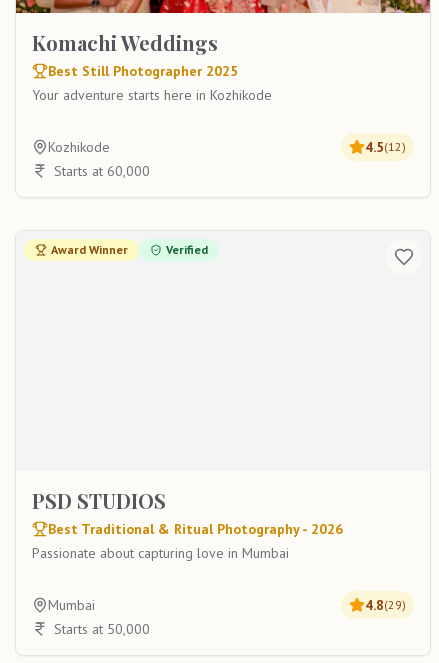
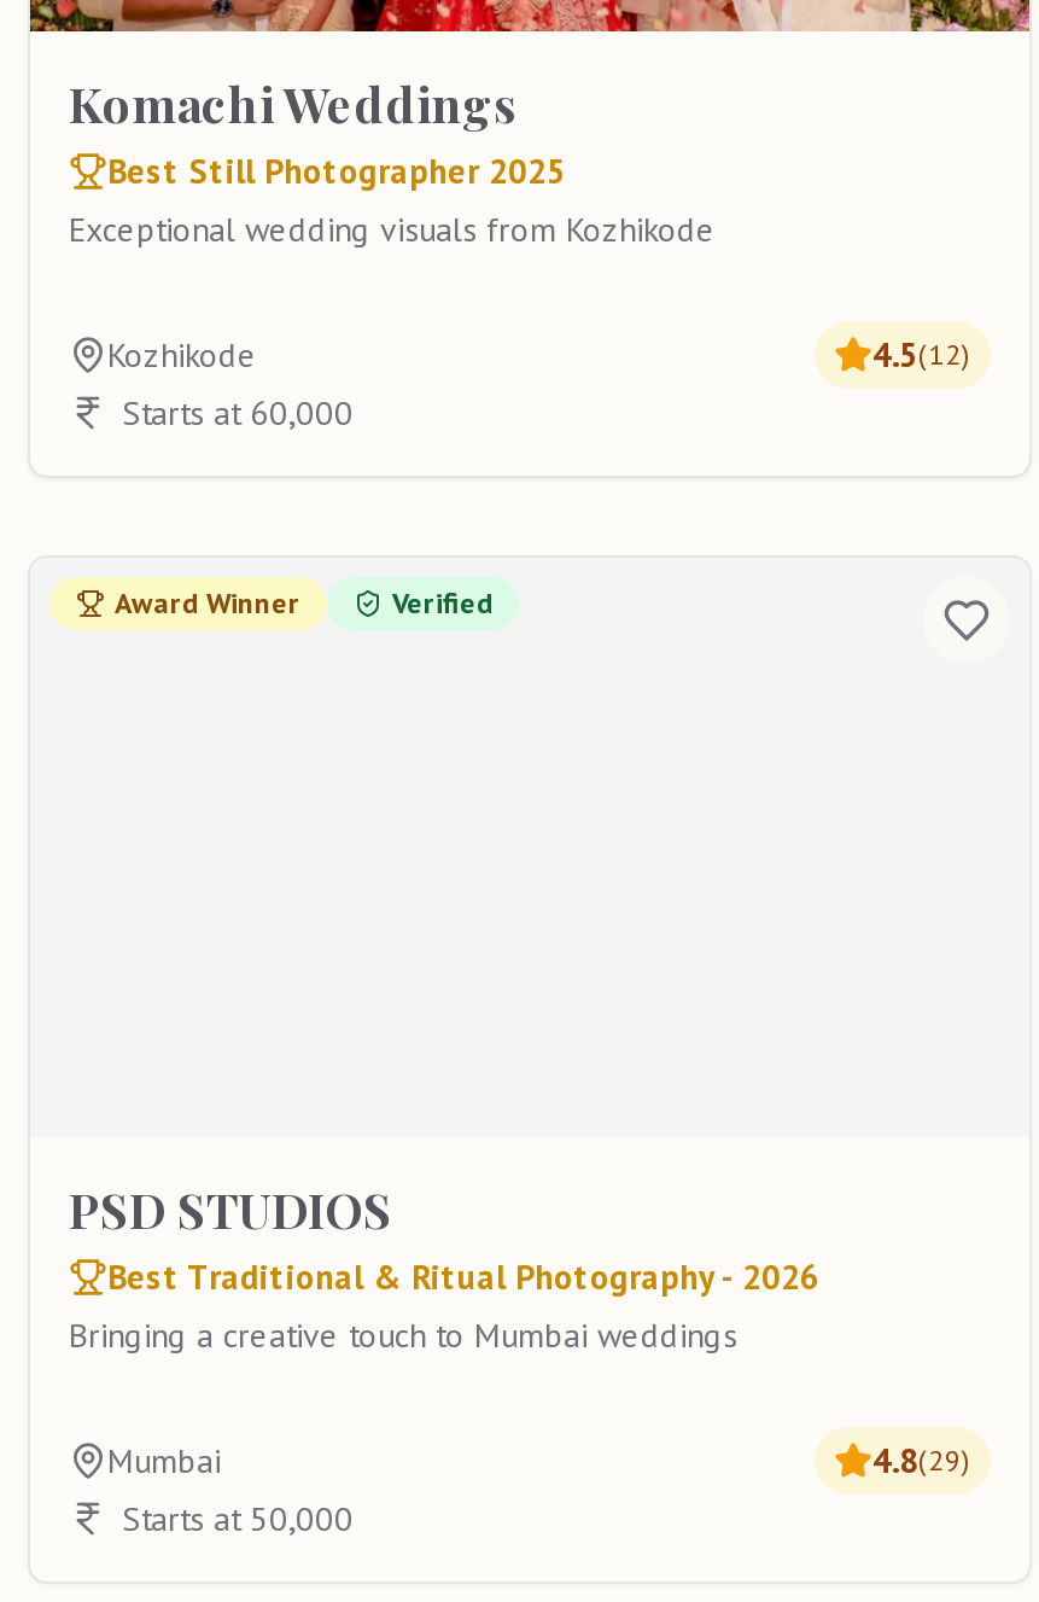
[32,86,272,104] Your adventure starts here in Kozhikode -> [69,208,716,251] Exceptional wedding visuals from Kozhikode
[32,544,289,562] Passionate about capturing love in Mumbai -> [69,1313,737,1357] Bringing a creative touch to Mumbai weddings

